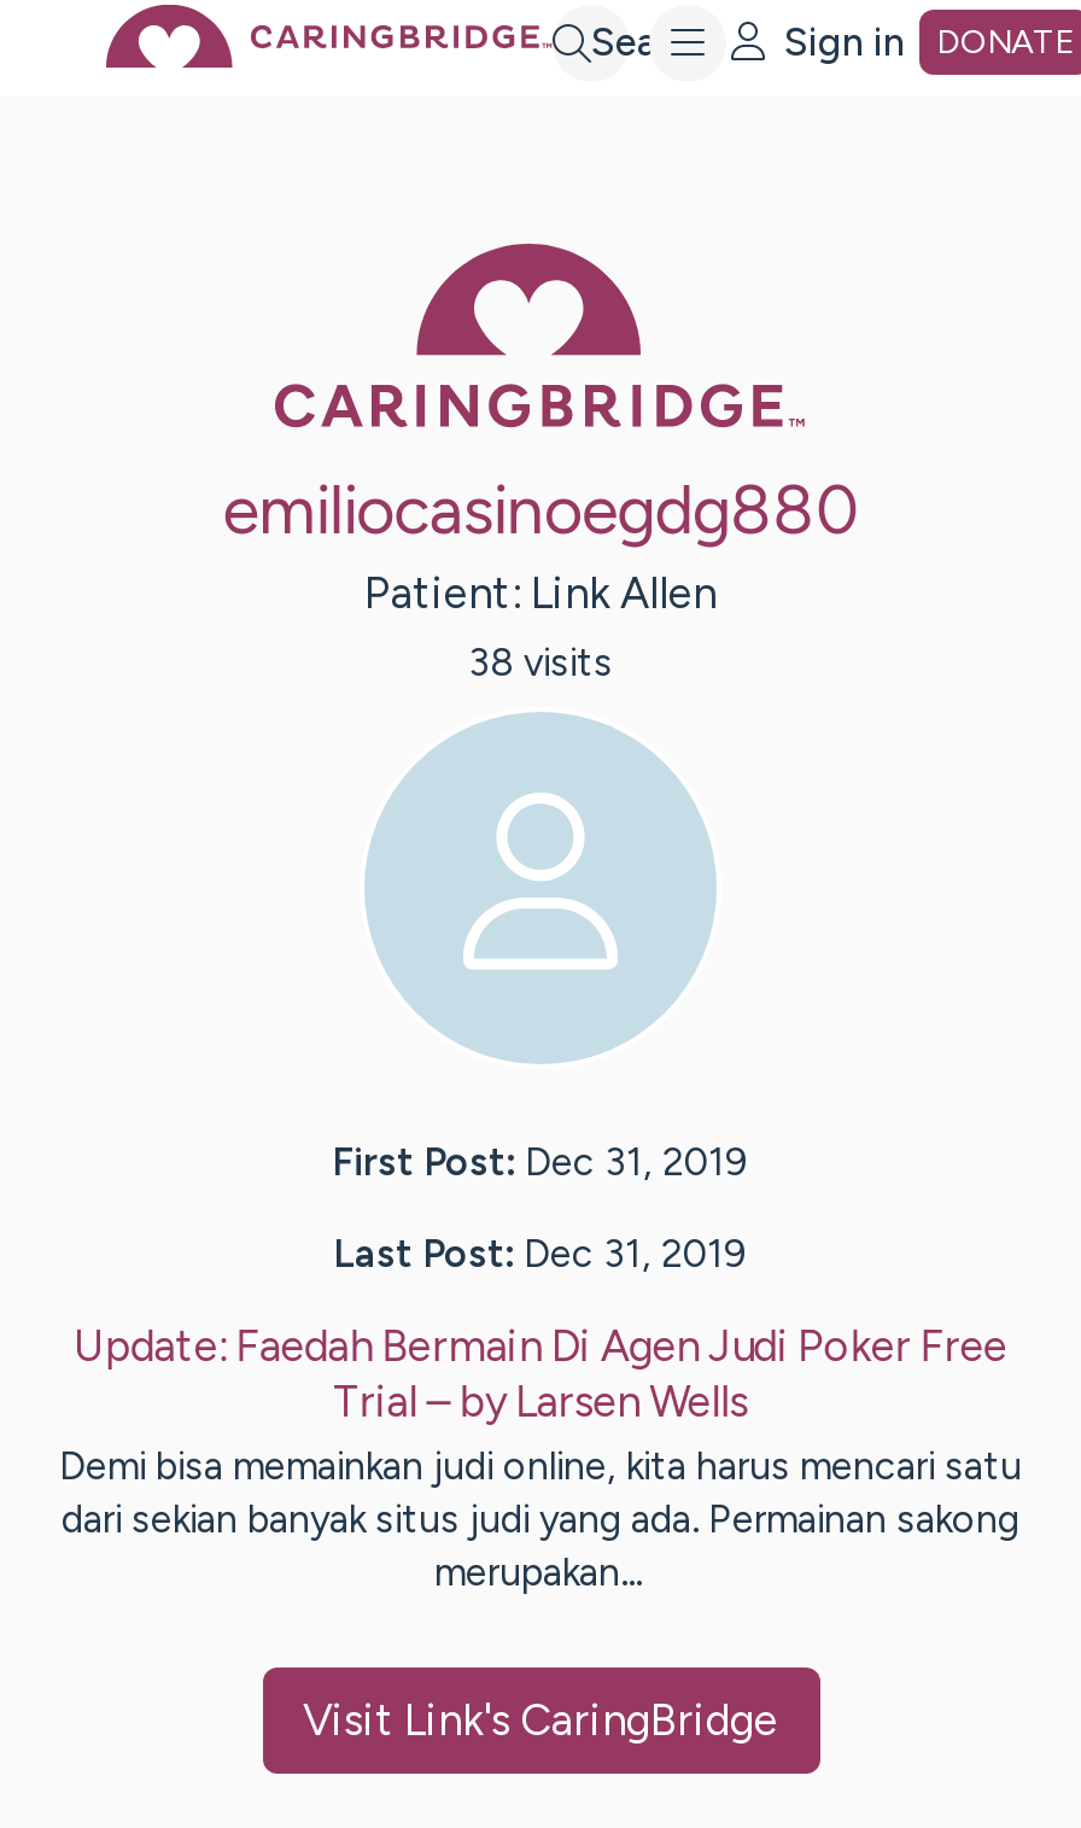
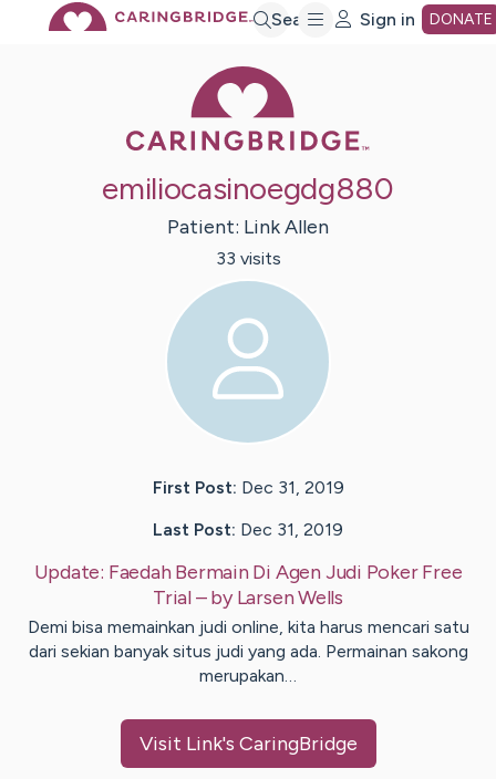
[468,640,613,686] 38 visits -> [215,248,281,269] 33 visits

